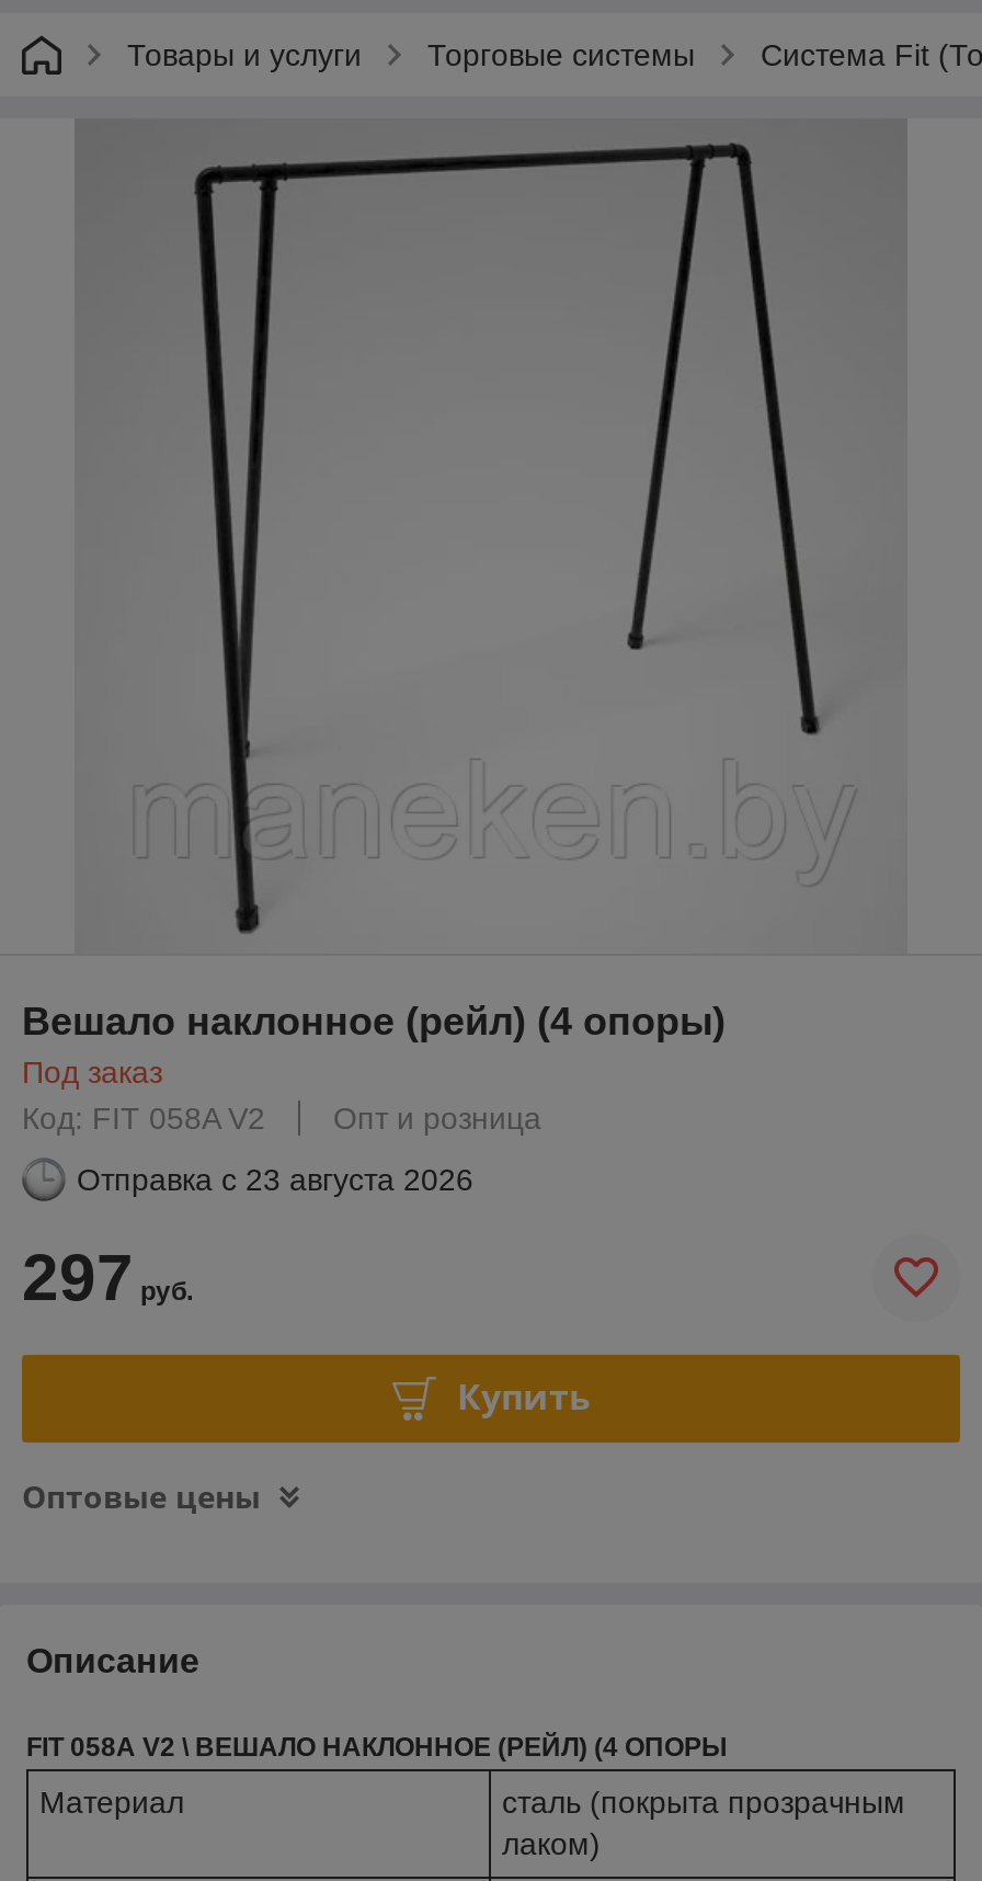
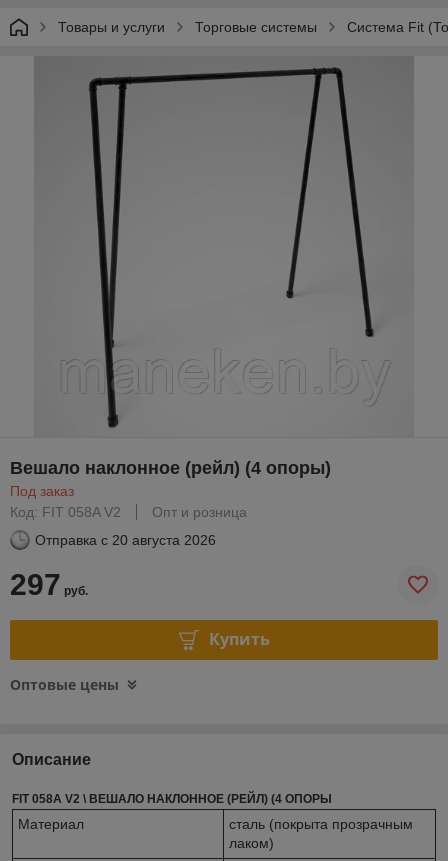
[77,1161,473,1197] Отправка с 23 августа 2026 -> [35,532,216,548] Отправка с 20 августа 2026

